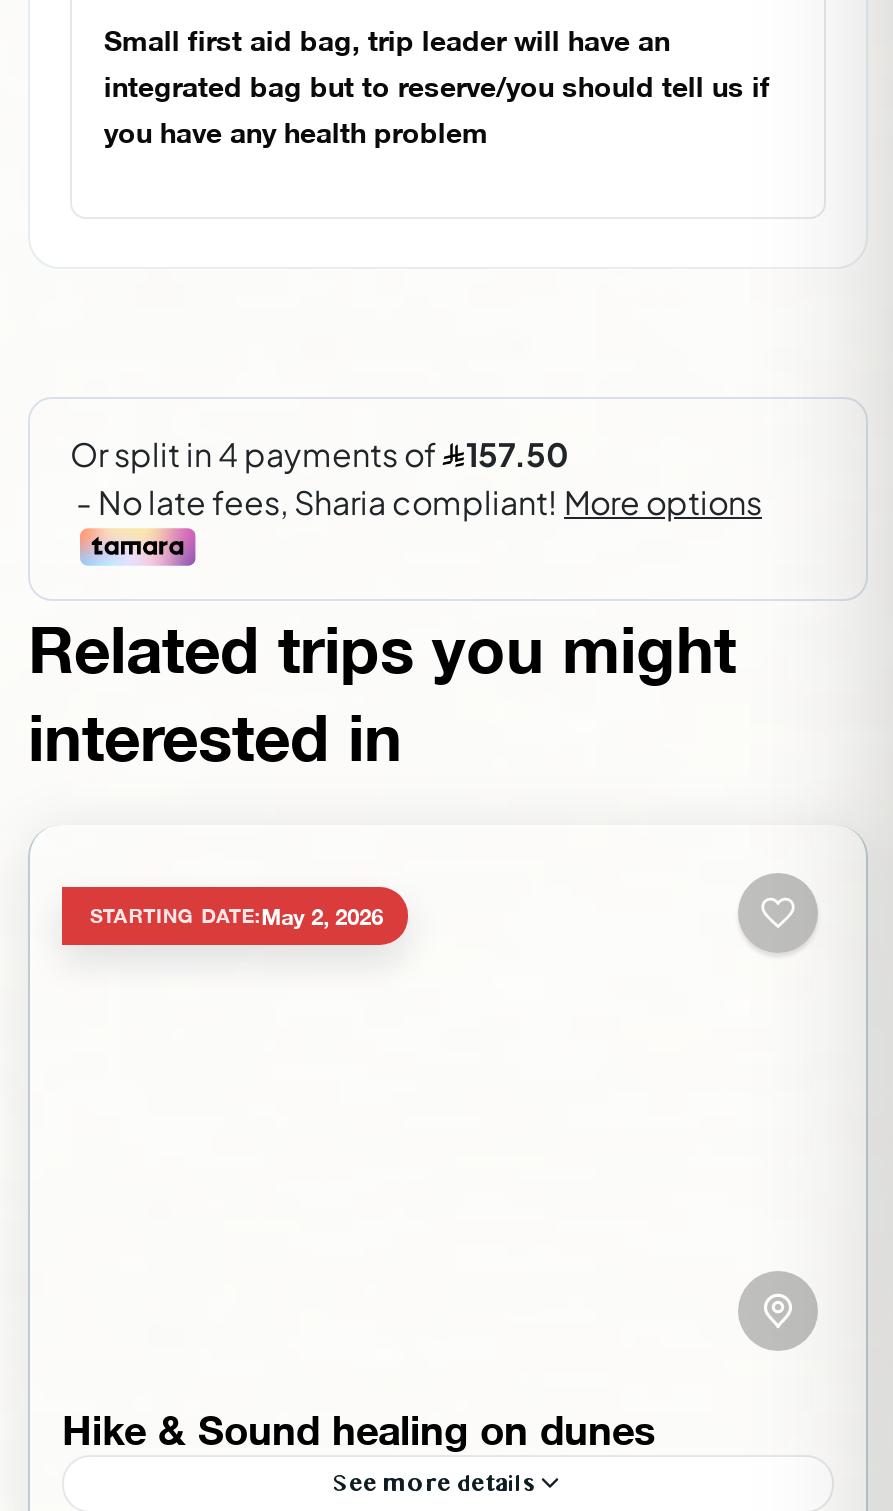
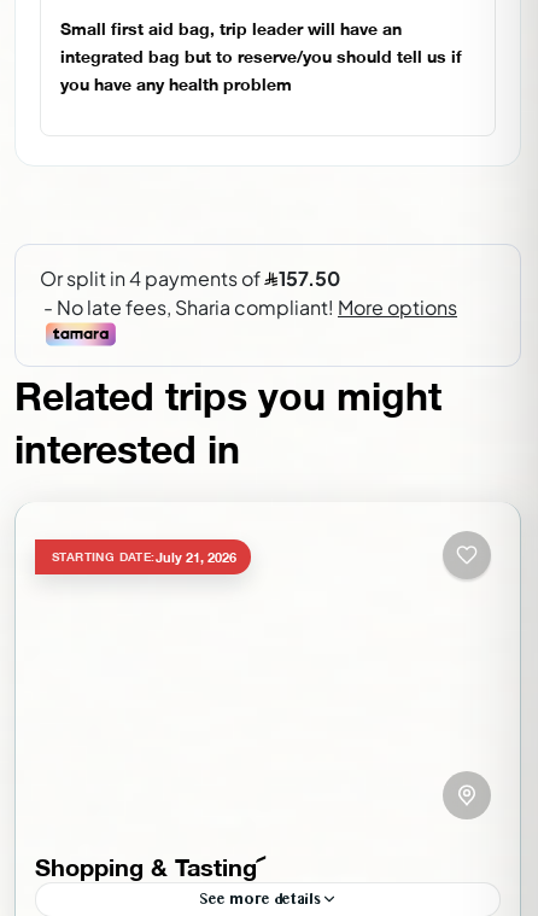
[90,894,383,934] STARTING DATE:May 2, 2026 -> [52,544,236,568] STARTING DATE:July 21, 2026
[62,1389,656,1463] Hike & Sound healing on dunes -> [35,842,257,887] Shopping & Tasting

